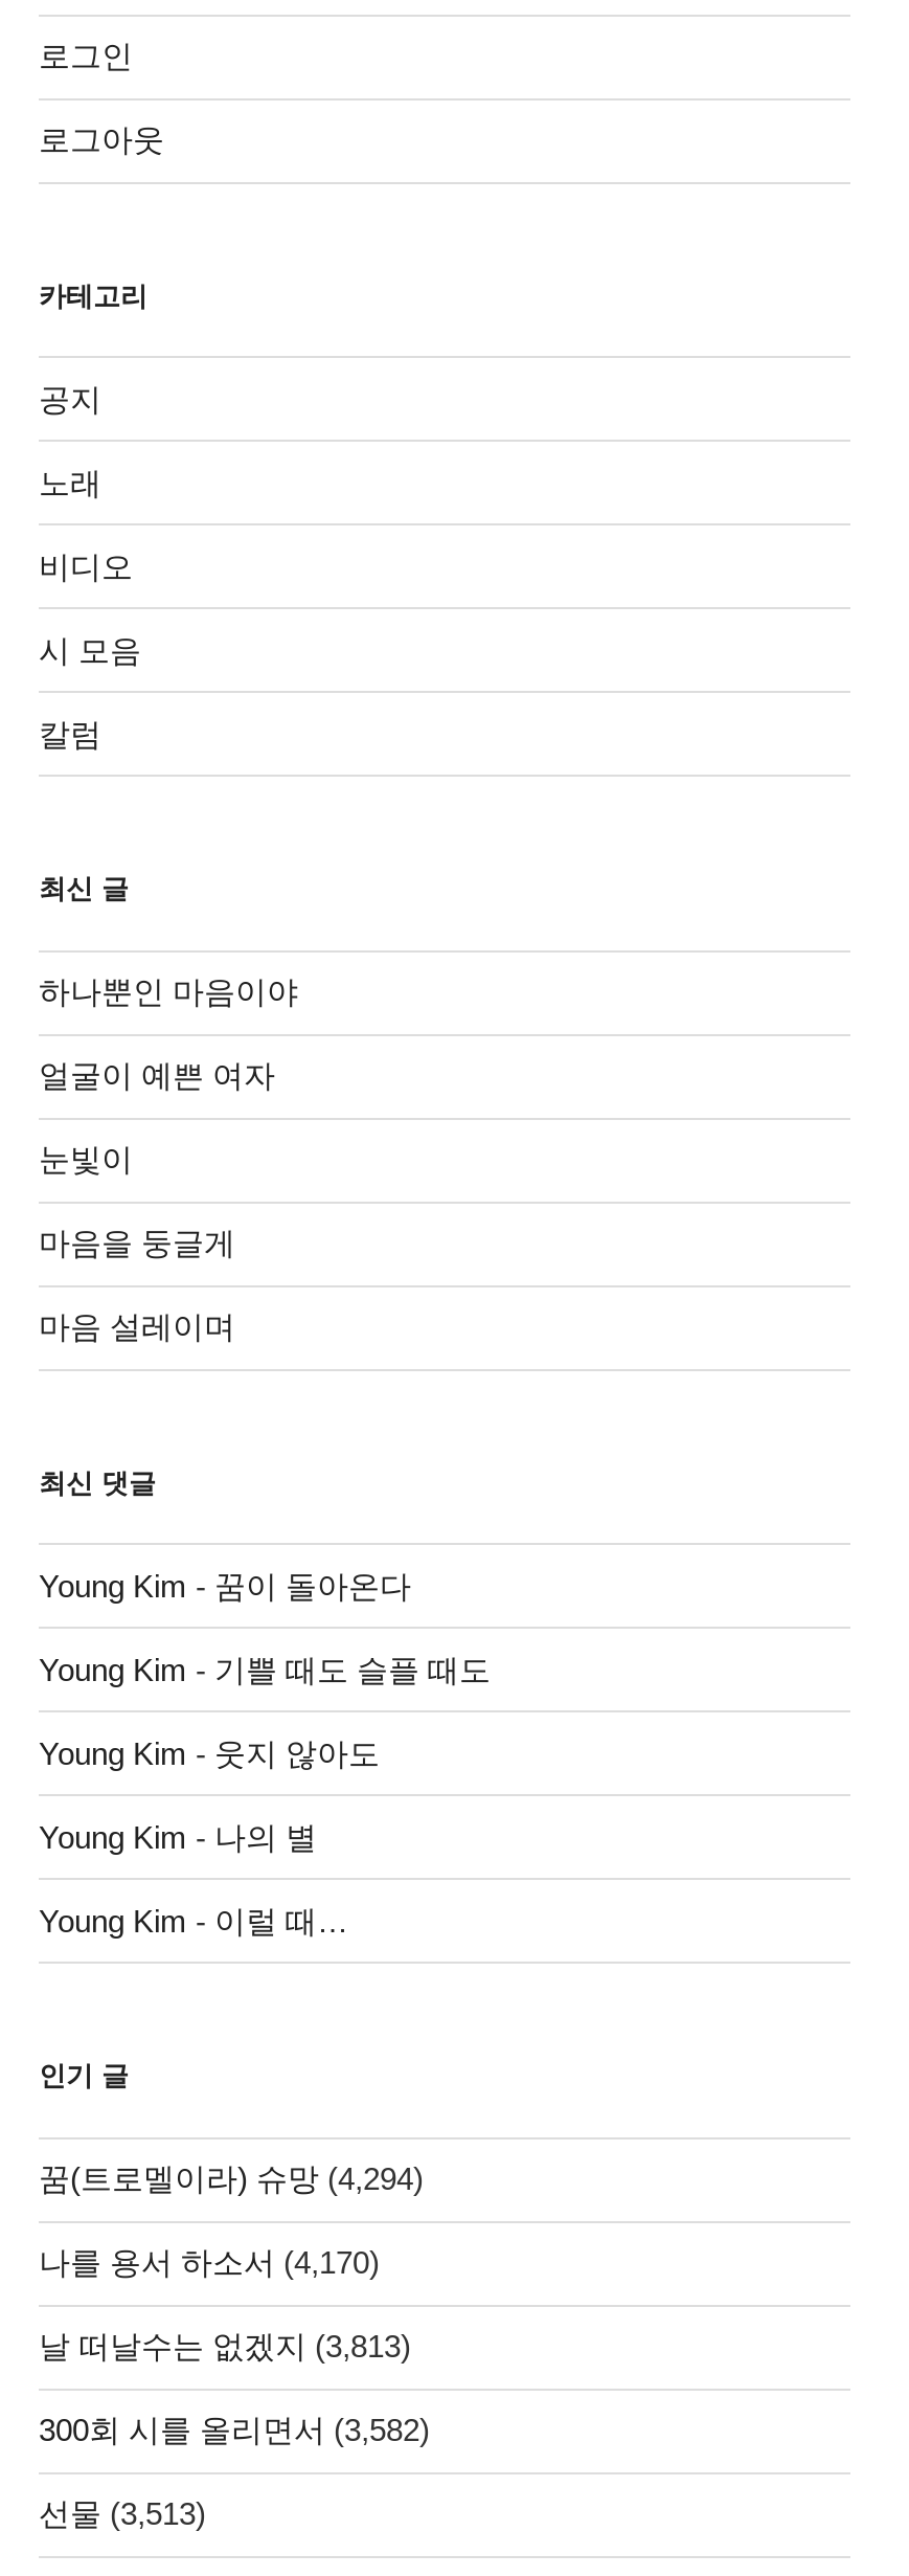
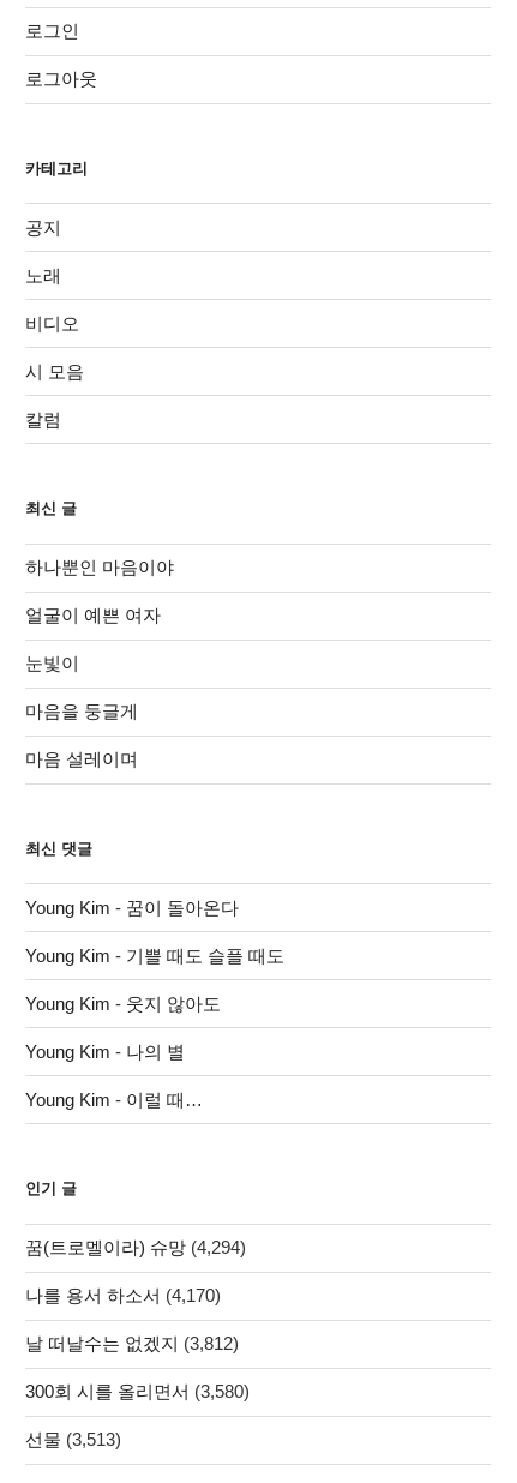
[39,2329,411,2364] 날 떠날수는 없겠지 (3,813) -> [25,1334,239,1354] 날 떠날수는 없겠지 (3,812)
[39,2413,430,2448] 300회 시를 올리면서 (3,582) -> [25,1381,250,1402] 300회 시를 올리면서 (3,580)

